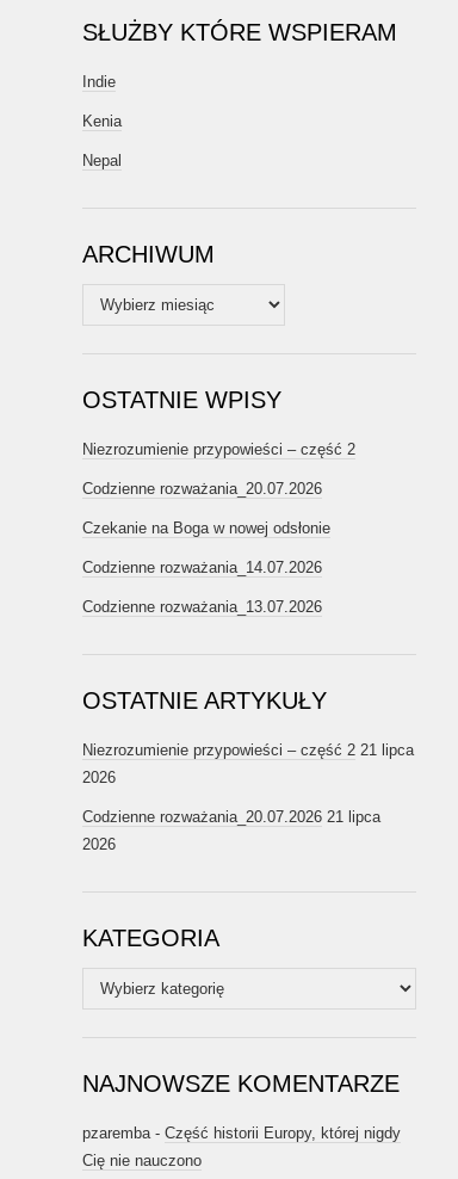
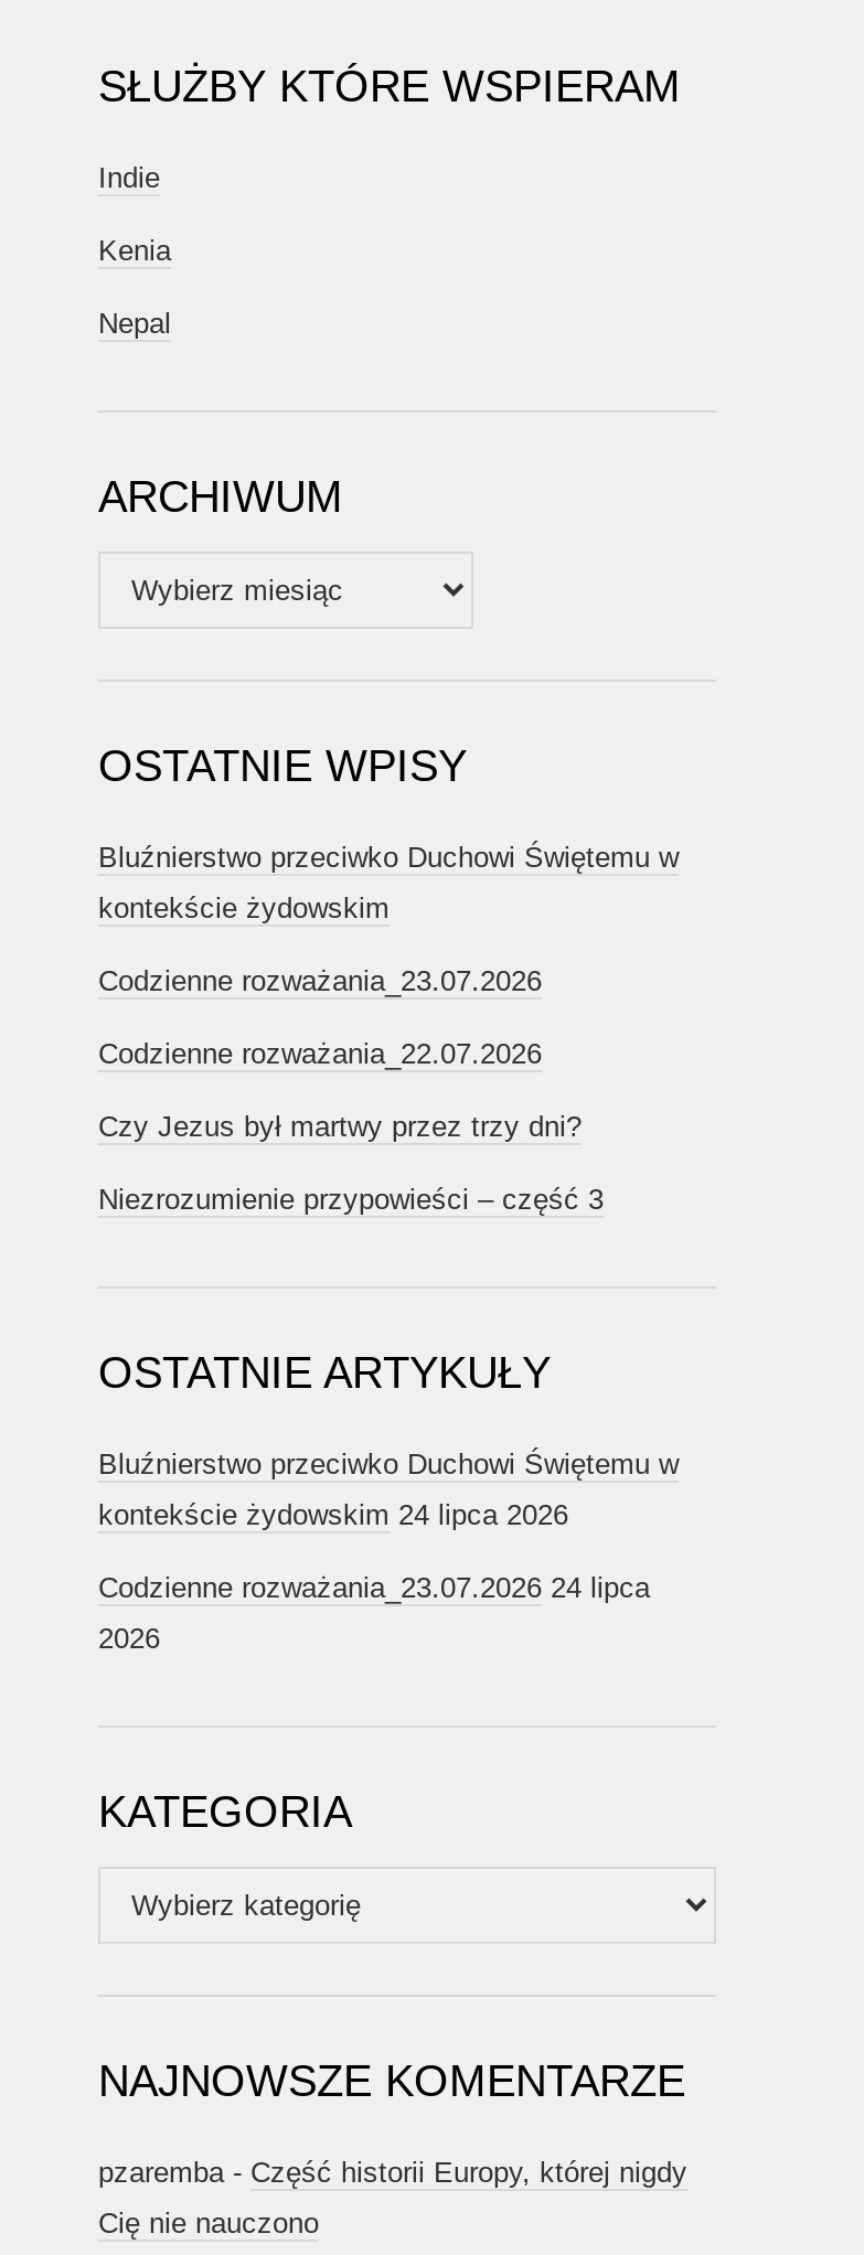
[82,440,355,616] Niezrozumienie przypowieści – część 2 | Codzienne rozważania_20.07.2026 | Czekanie na Boga w nowej odsłonie | Codzienne rozważania_14.07.2026 | Codzienne rozważania_13.07.2026 -> [98,840,679,1215] Bluźnierstwo przeciwko Duchowi Świętemu w | kontekście żydowskim | Codzienne rozważania_23.07.2026 | Codzienne rozważania_22.07.2026 | Czy Jezus był martwy przez trzy dni? | Niezrozumienie przypowieści – część 3
[82,741,414,759] Niezrozumienie przypowieści – część 2 21 lipca -> [98,1447,679,1480] Bluźnierstwo przeciwko Duchowi Świętemu w
[82,768,116,786] 2026 -> [98,1498,568,1531] kontekście żydowskim 24 lipca 2026
[82,808,380,826] Codzienne rozważania_20.07.2026 21 lipca -> [98,1571,650,1604] Codzienne rozważania_23.07.2026 24 lipca

